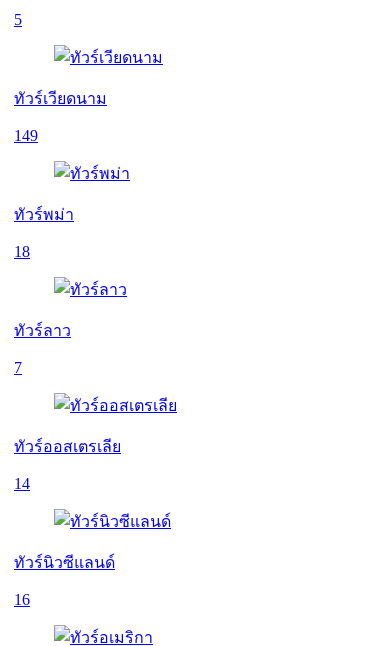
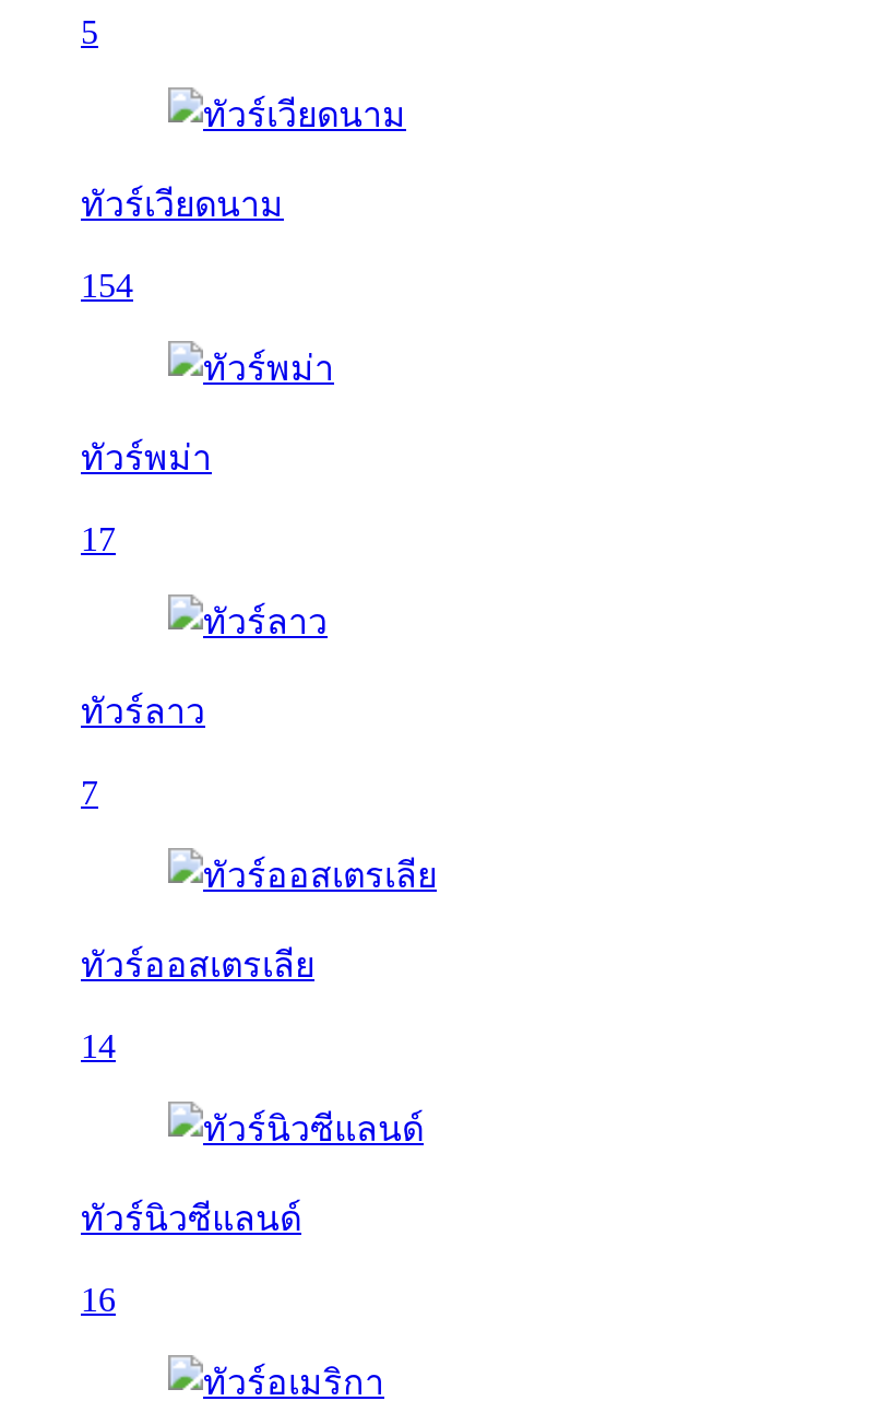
[14,127,38,144] 149 -> [81,267,133,304] 154
[14,243,30,260] 18 -> [81,520,116,557] 17

